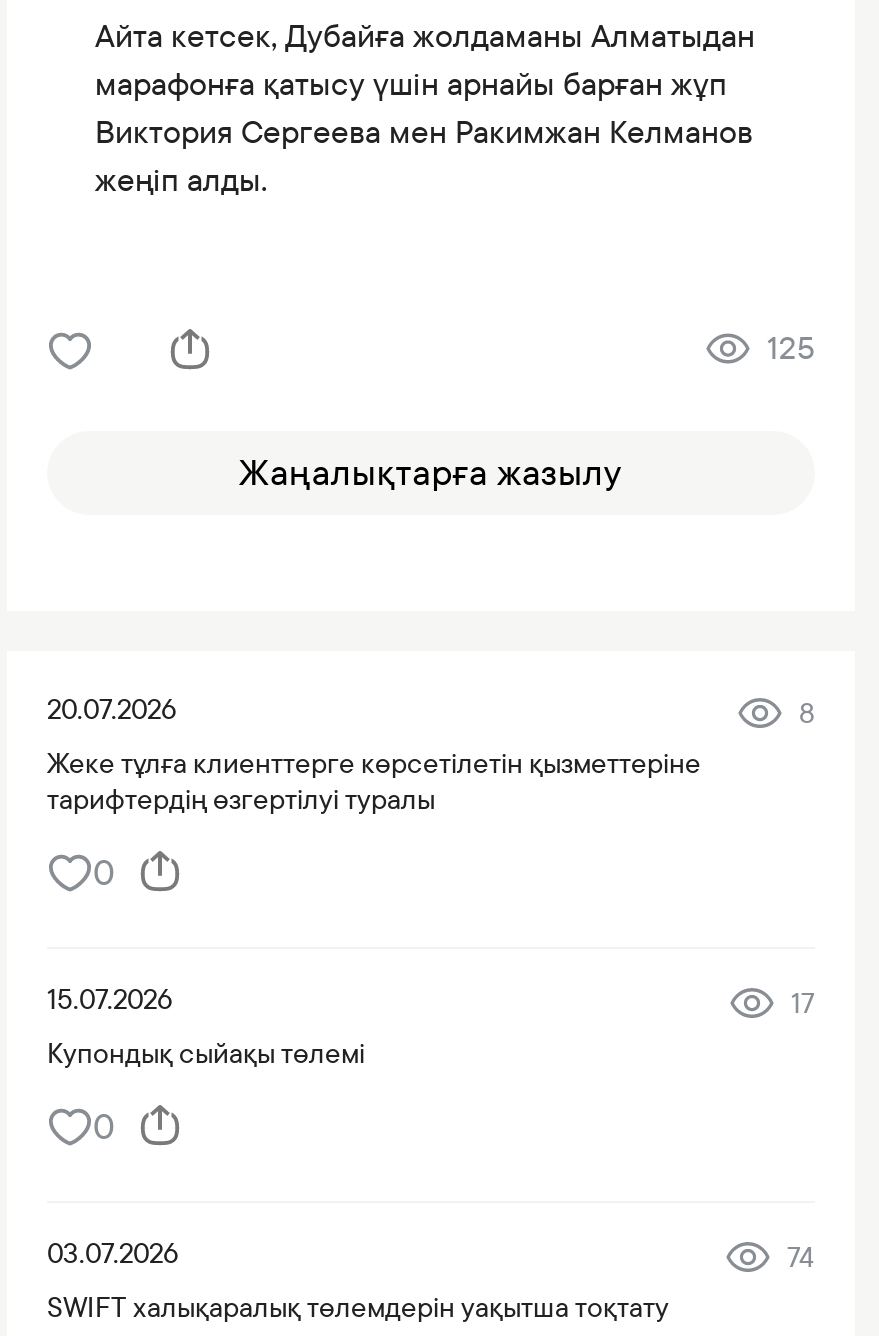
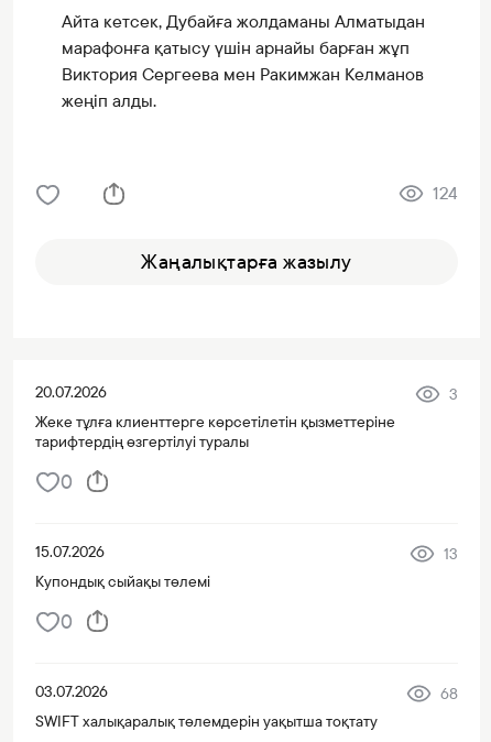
[767,327,815,369] 125 -> [433,182,458,205] 124
[799,695,815,731] 8 -> [449,384,458,404] 3
[791,985,815,1021] 17 -> [444,544,458,564] 13
[787,1239,815,1275] 74 -> [440,684,458,704] 68

